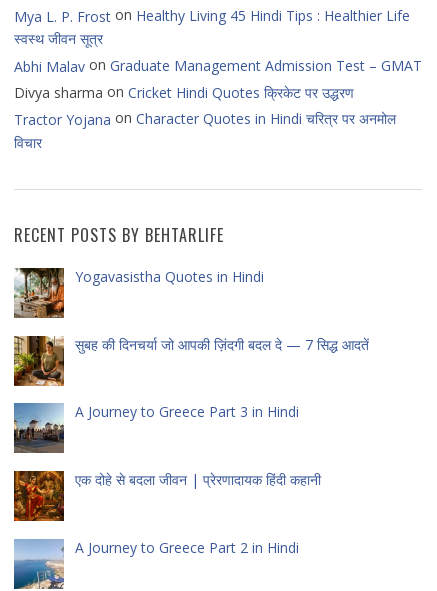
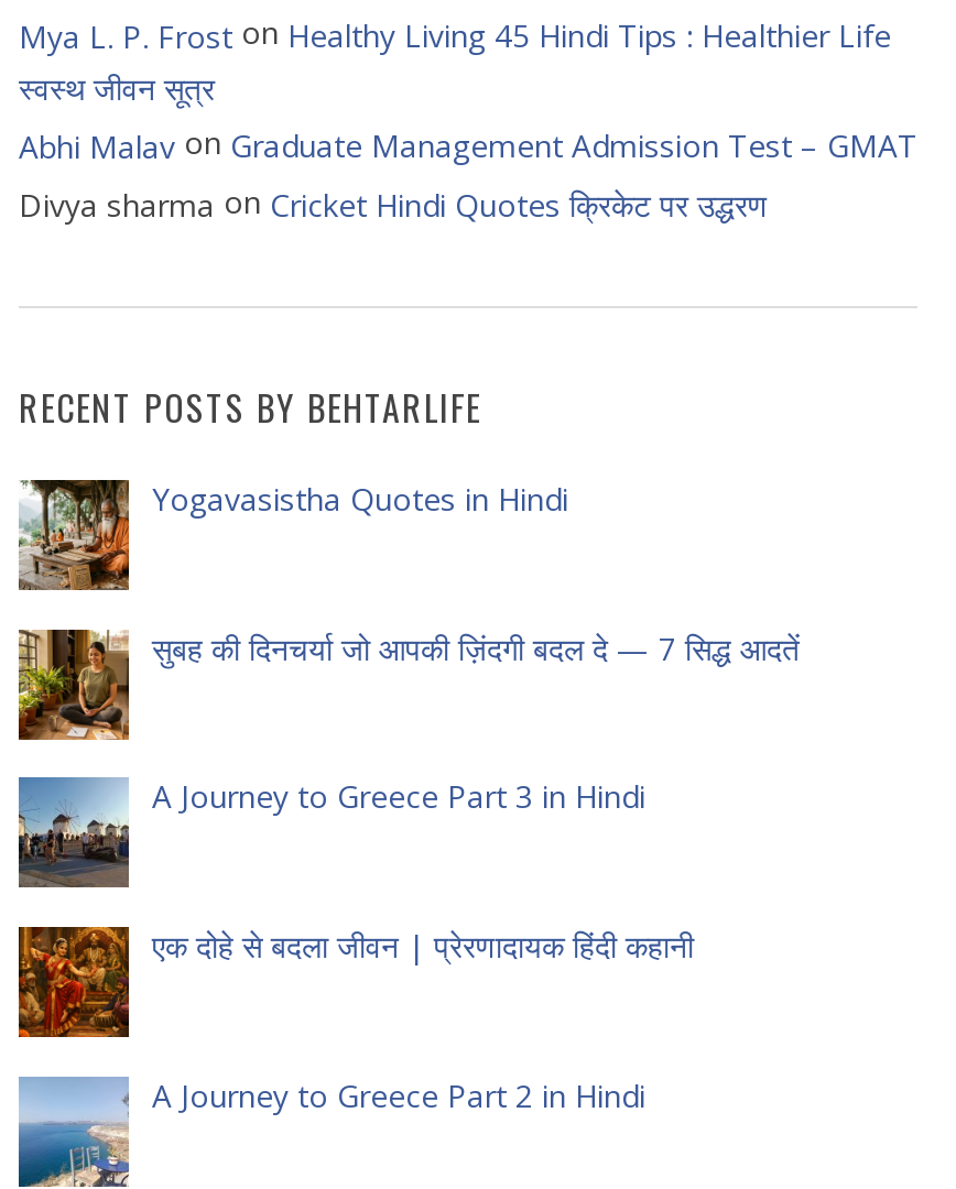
[14,108,396,152] Tractor Yojana on Character Quotes in Hindi चरित्र पर अनमोल | विचार -> none

